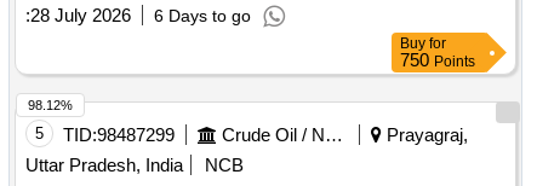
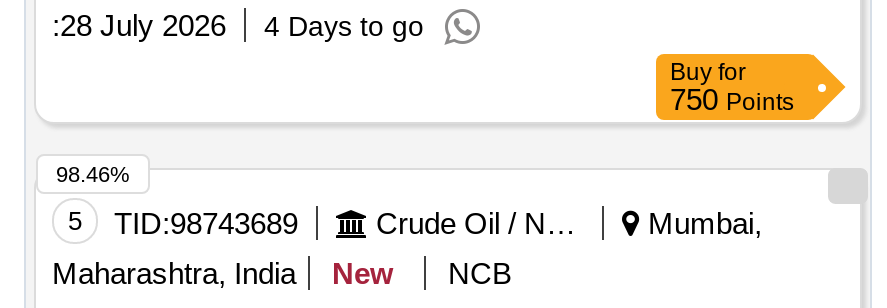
[25,5,251,26] :28 July 2026 6 Days to go -> [52,8,424,42] :28 July 2026 4 Days to go
[28,98,73,113] 98.12% -> [56,162,130,186] 98.46%
[35,125,175,145] 5 TID:98487299 -> [68,206,298,240] 5 TID:98743689
[382,125,468,145] Prayagraj, -> [640,206,762,240] Mumbai,
[25,155,183,175] Uttar Pradesh, India -> [52,256,394,290] Maharashtra, India | New

